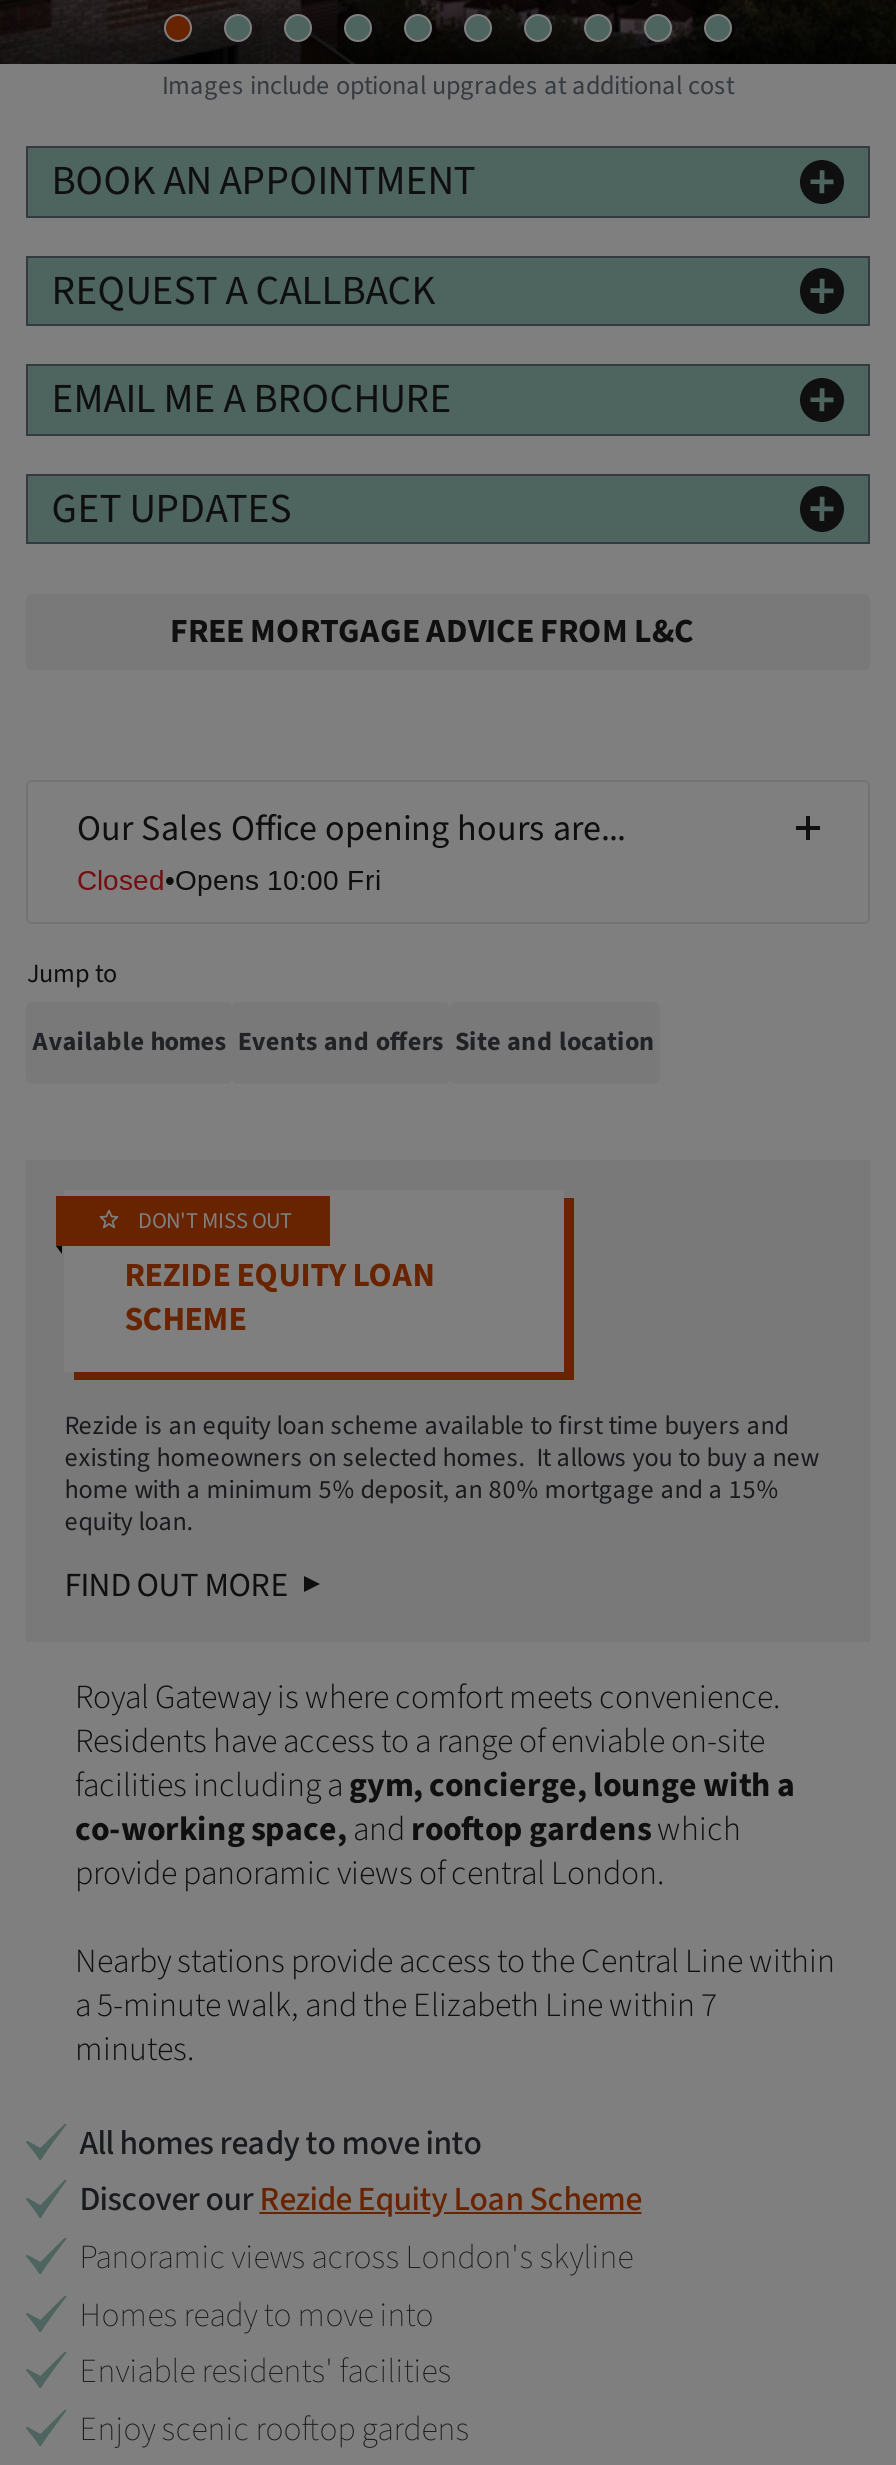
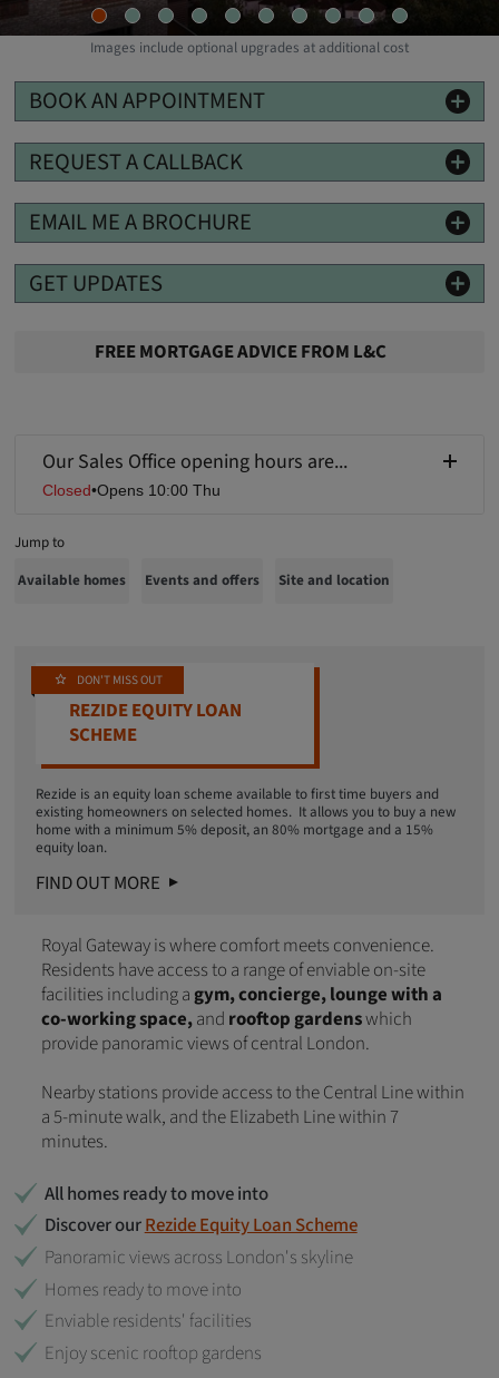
[77,864,381,896] Closed•Opens 10:00 Fri -> [43,481,221,499] Closed•Opens 10:00 Thu

